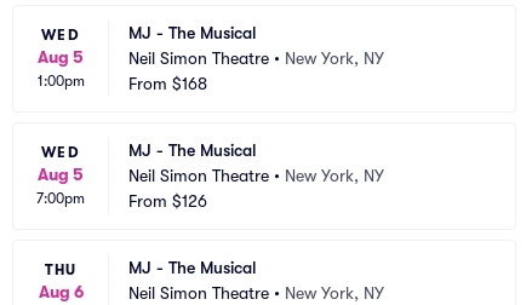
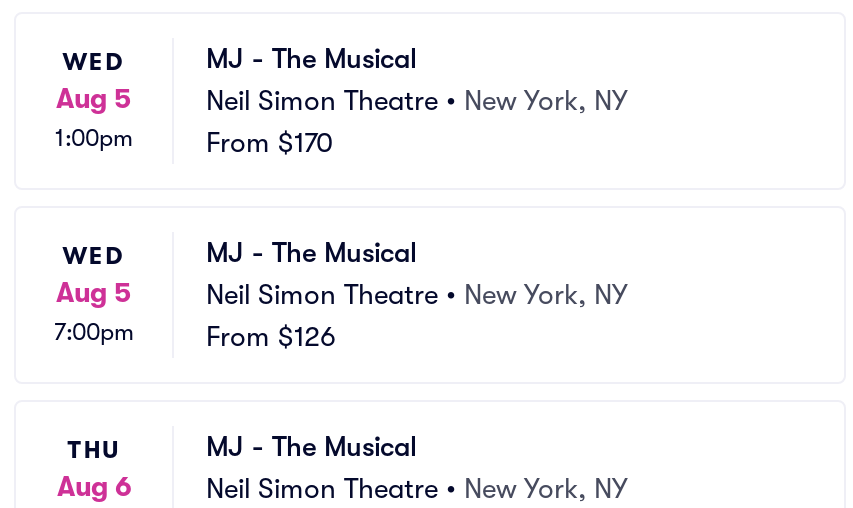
[128,74,207,93] From $168 -> [206,126,334,158] From $170

